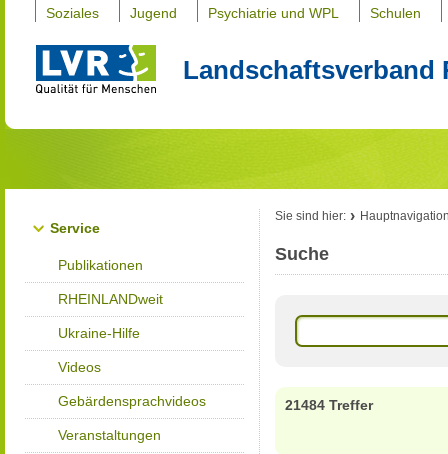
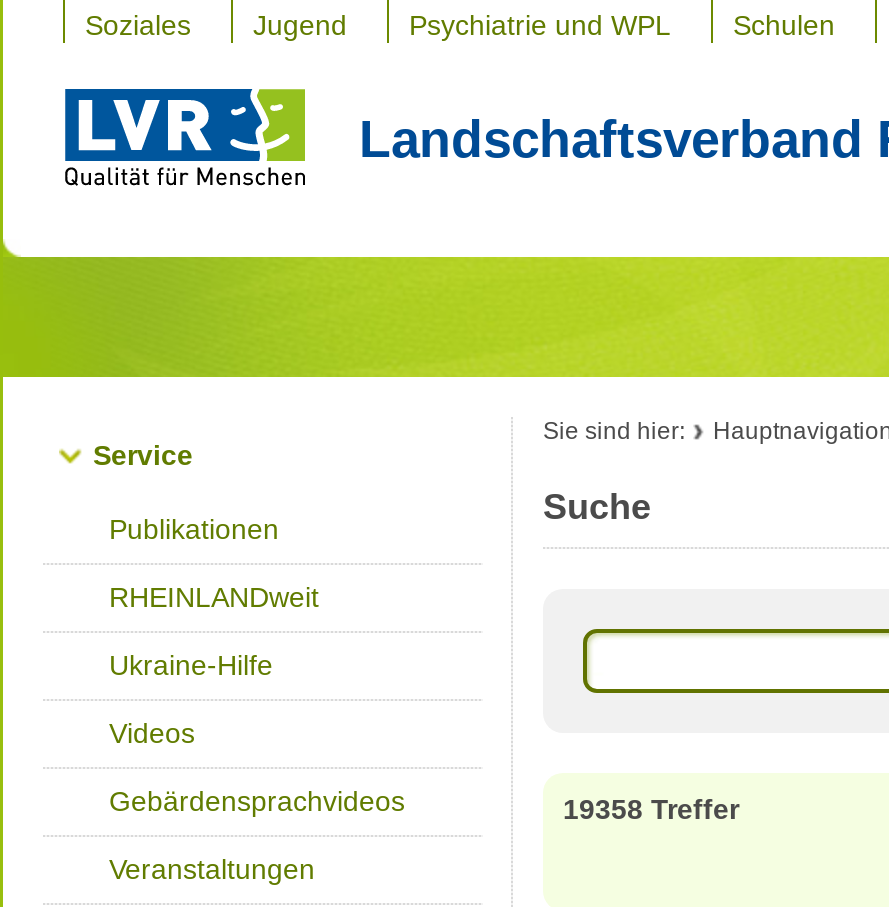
[285,397,373,413] 21484 Treffer -> [563,793,739,825] 19358 Treffer

